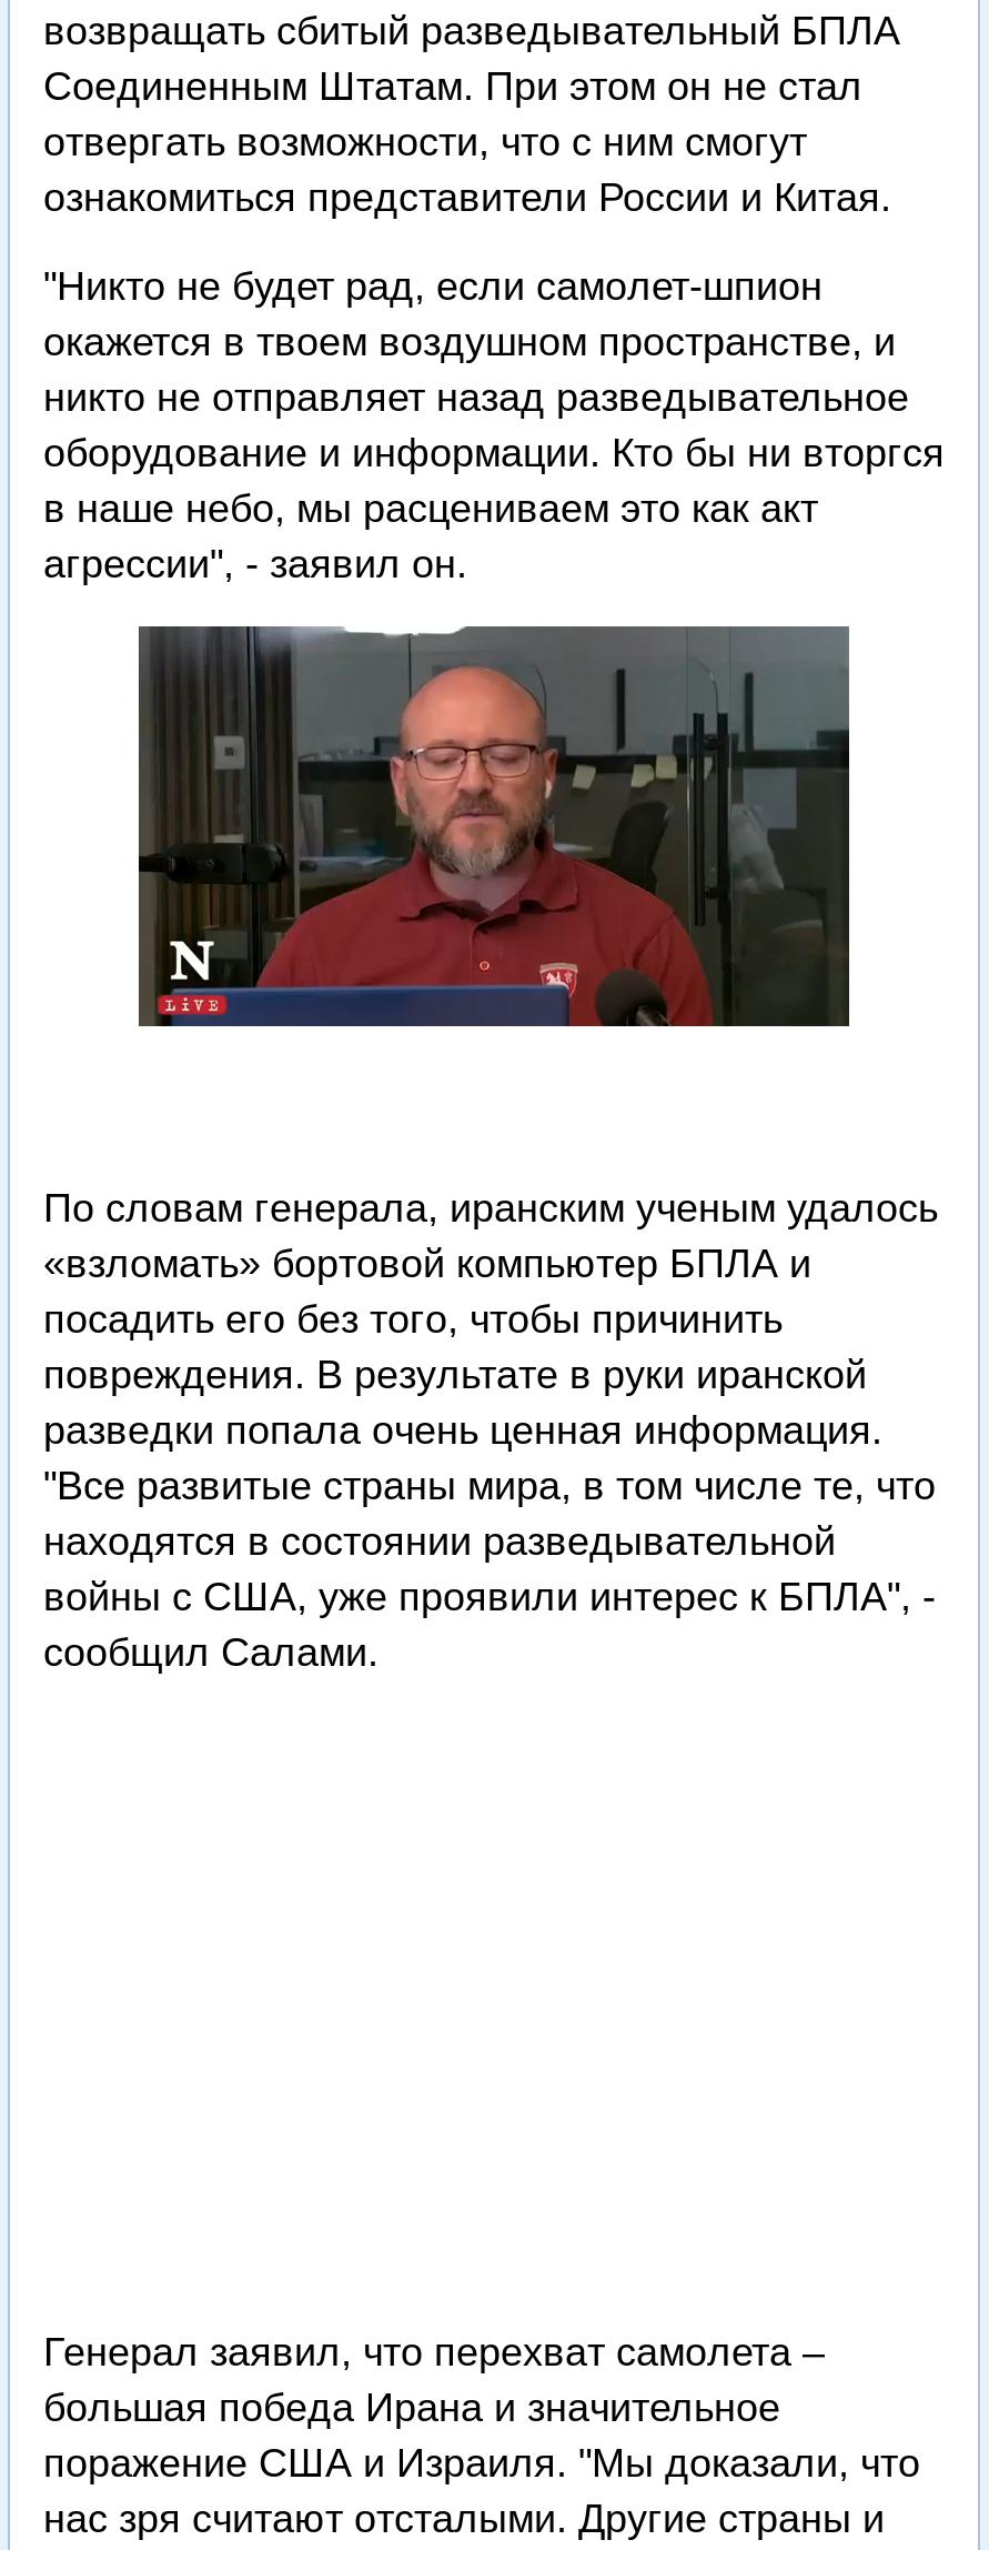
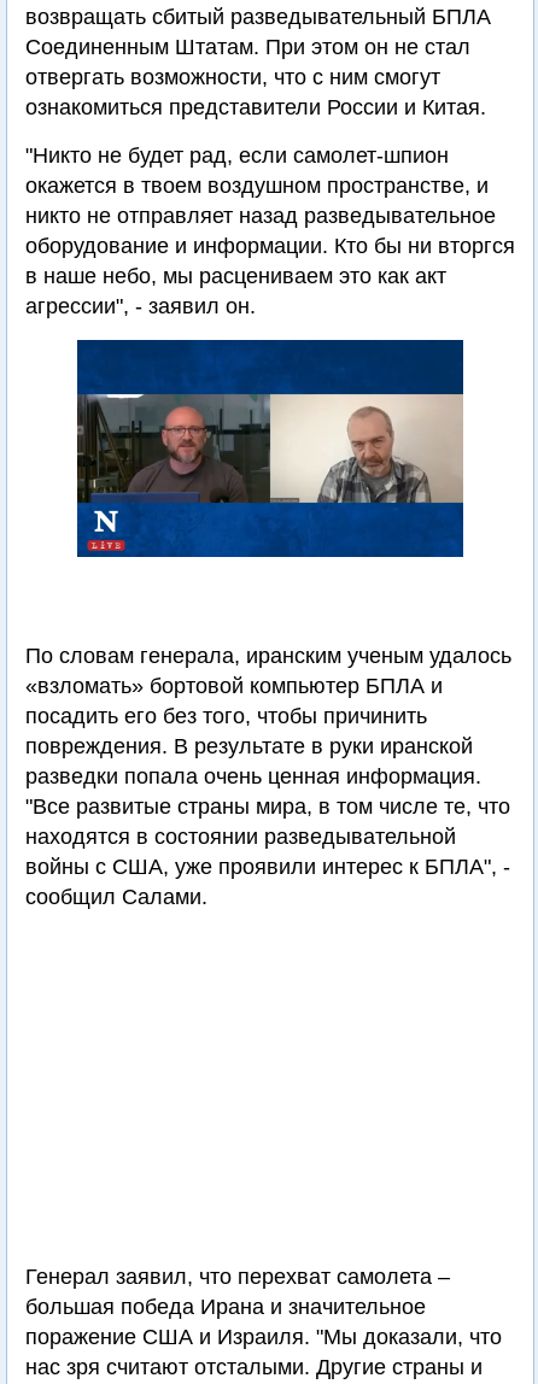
[139,624,851,1028] [image] -> [77,339,464,558] [image]

